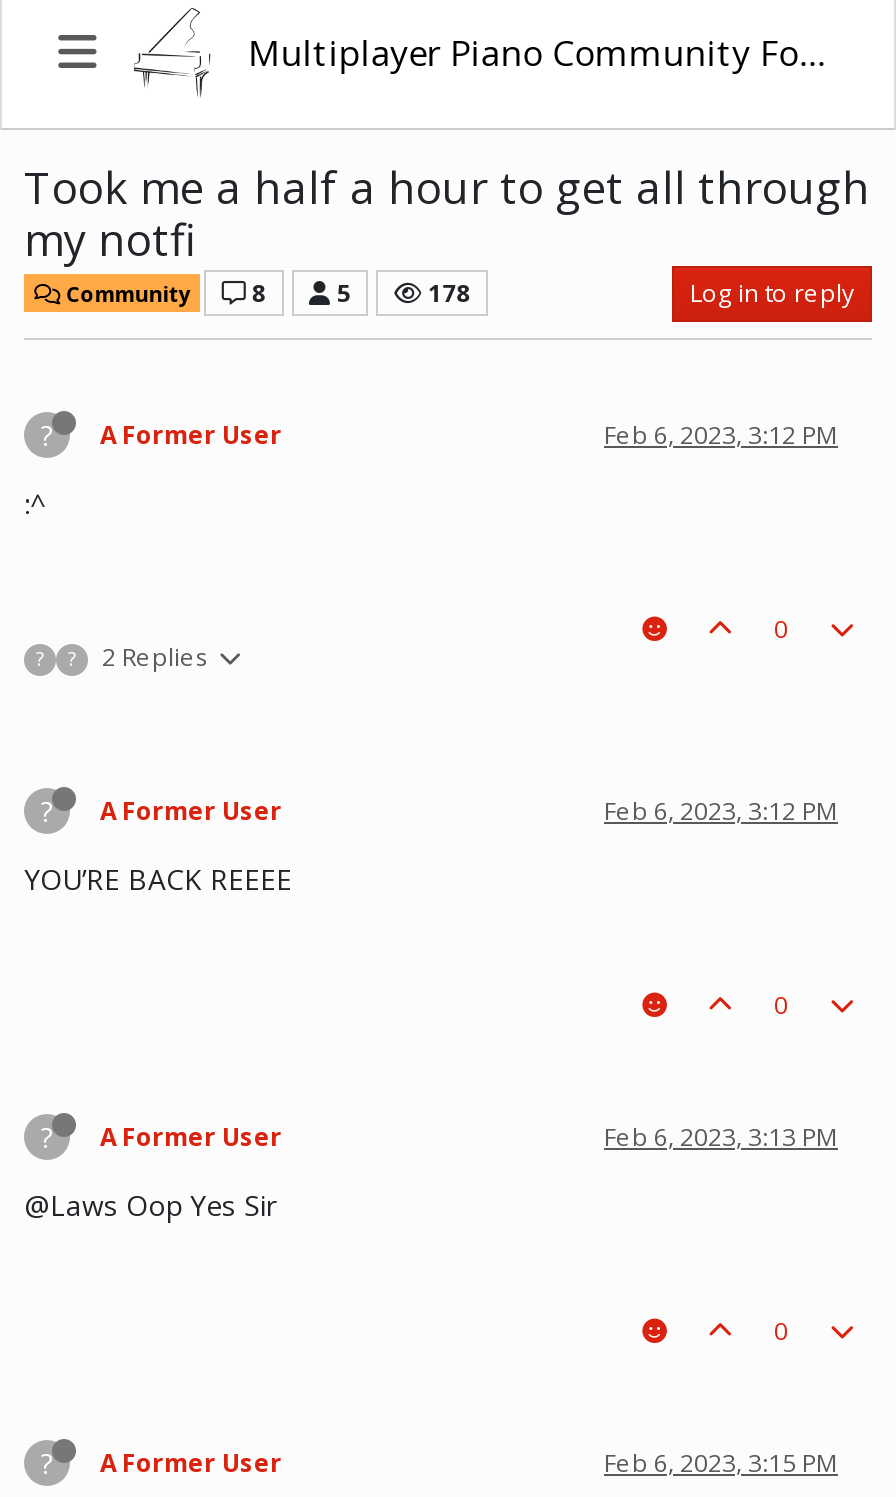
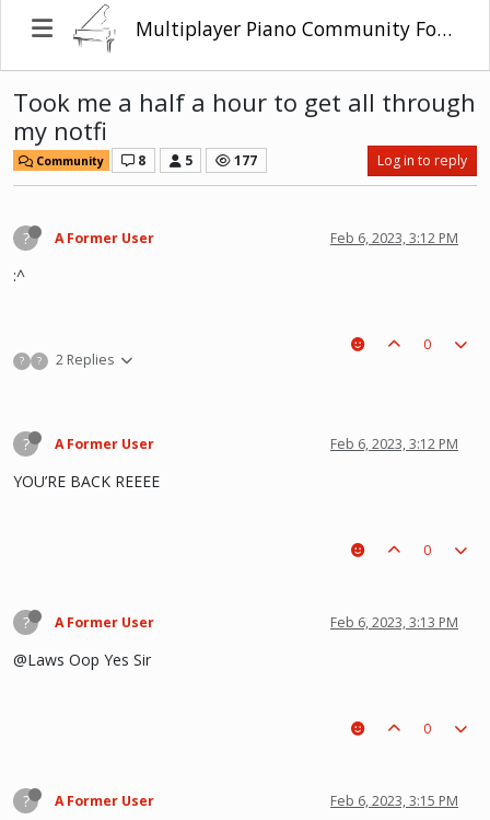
[428,275,470,309] 178 -> [234,151,257,169] 177

